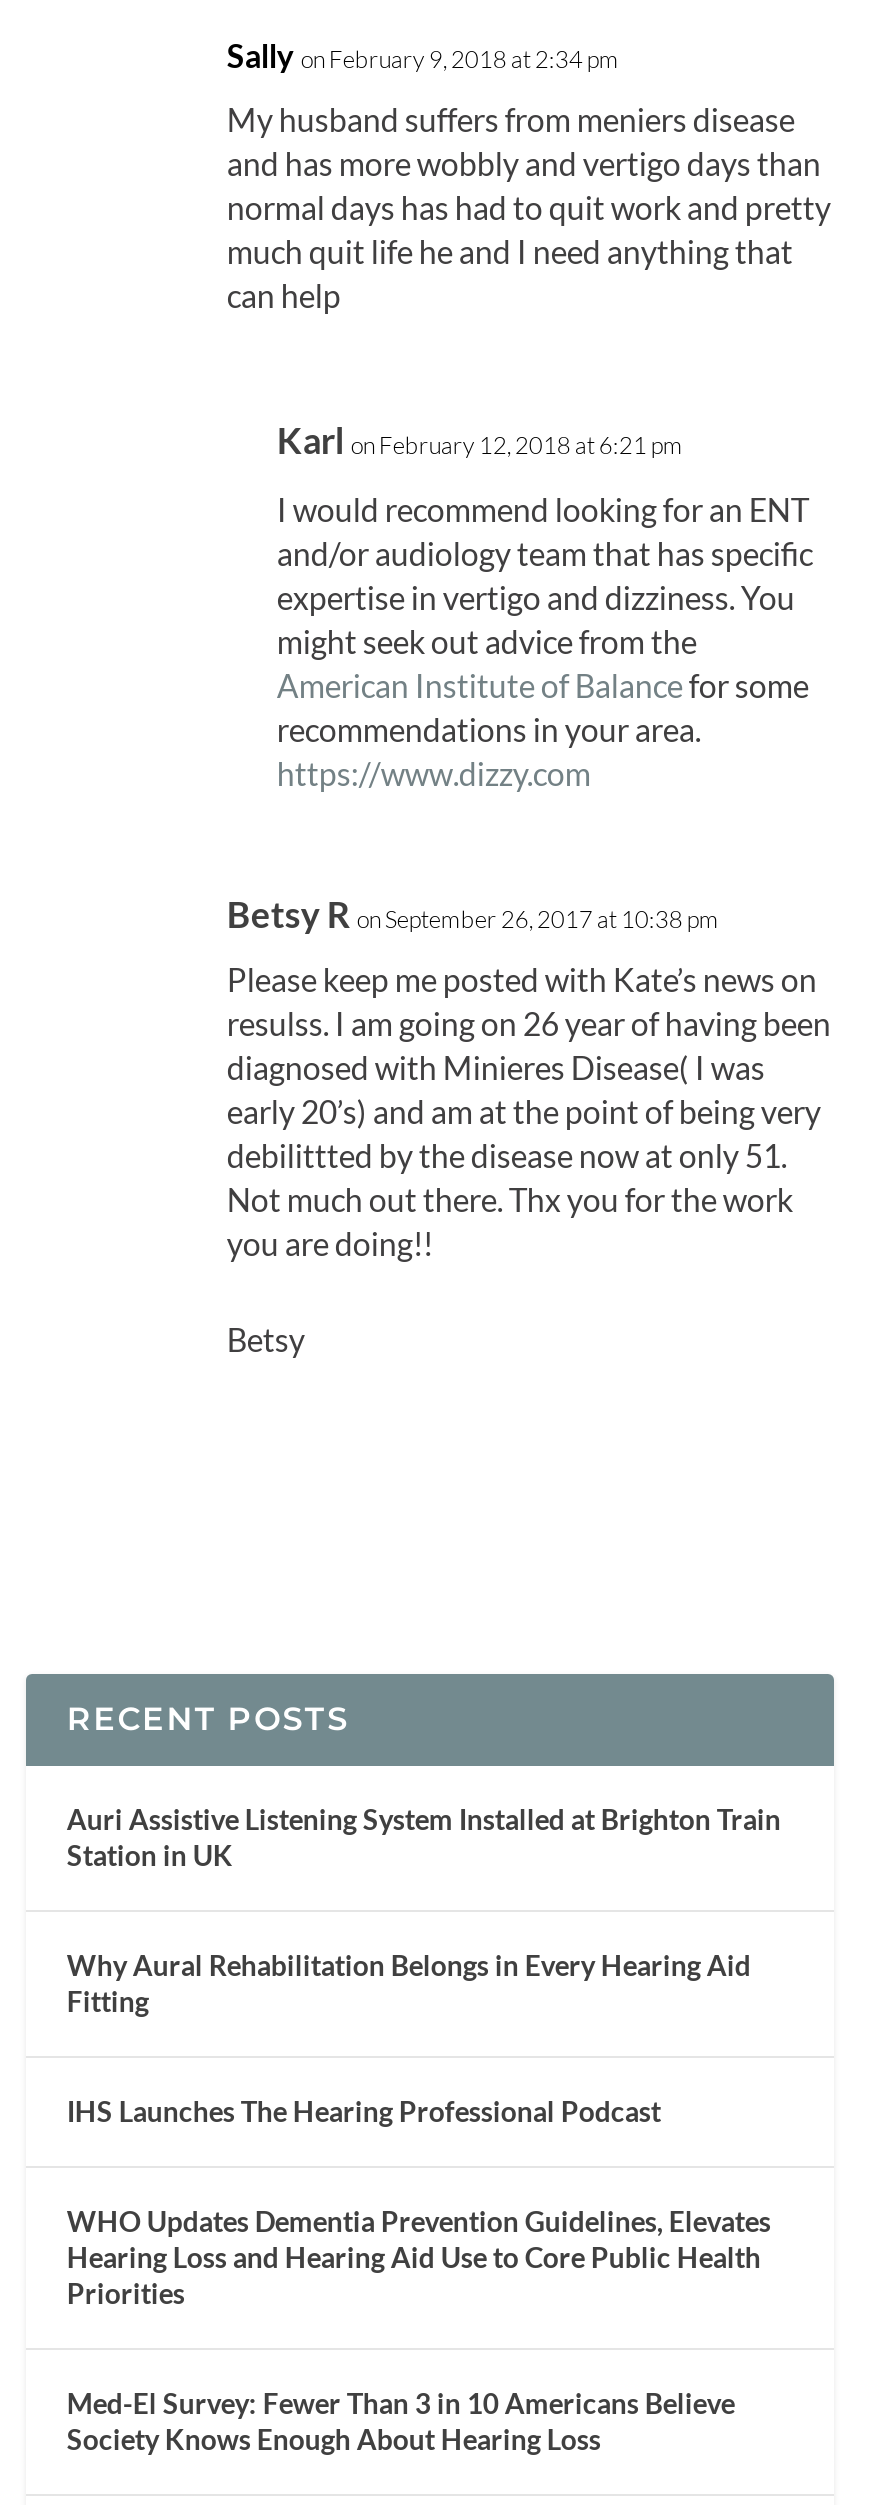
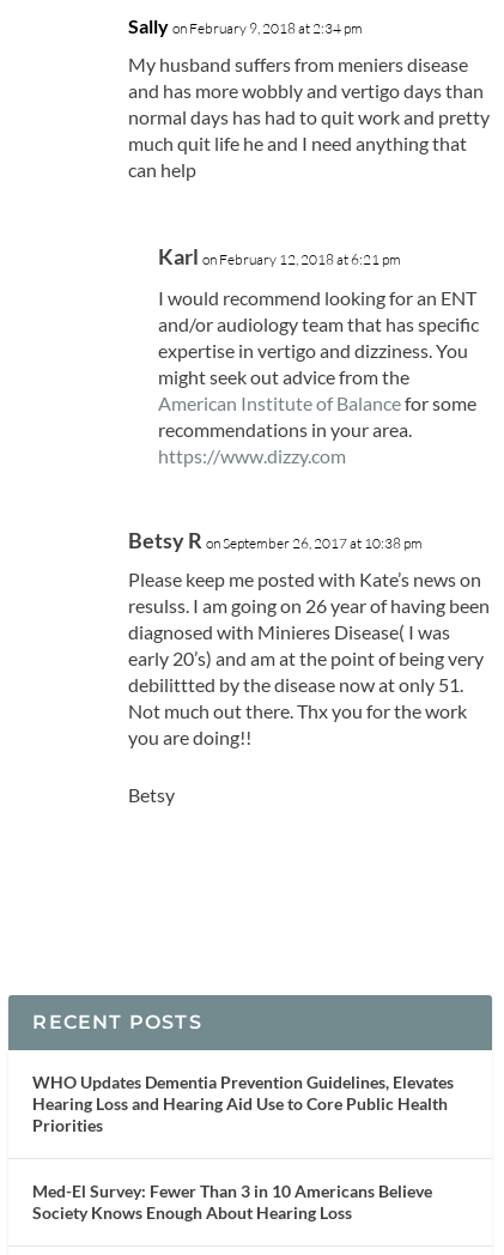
[67,1802,781,2128] Auri Assistive Listening System Installed at Brighton Train | Station in UK | Why Aural Rehabilitation Belongs in Every Hearing Aid | Fitting | IHS Launches The Hearing Professional Podcast -> none

